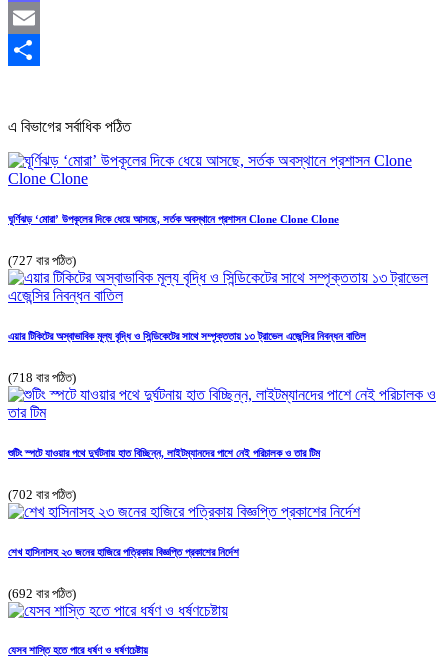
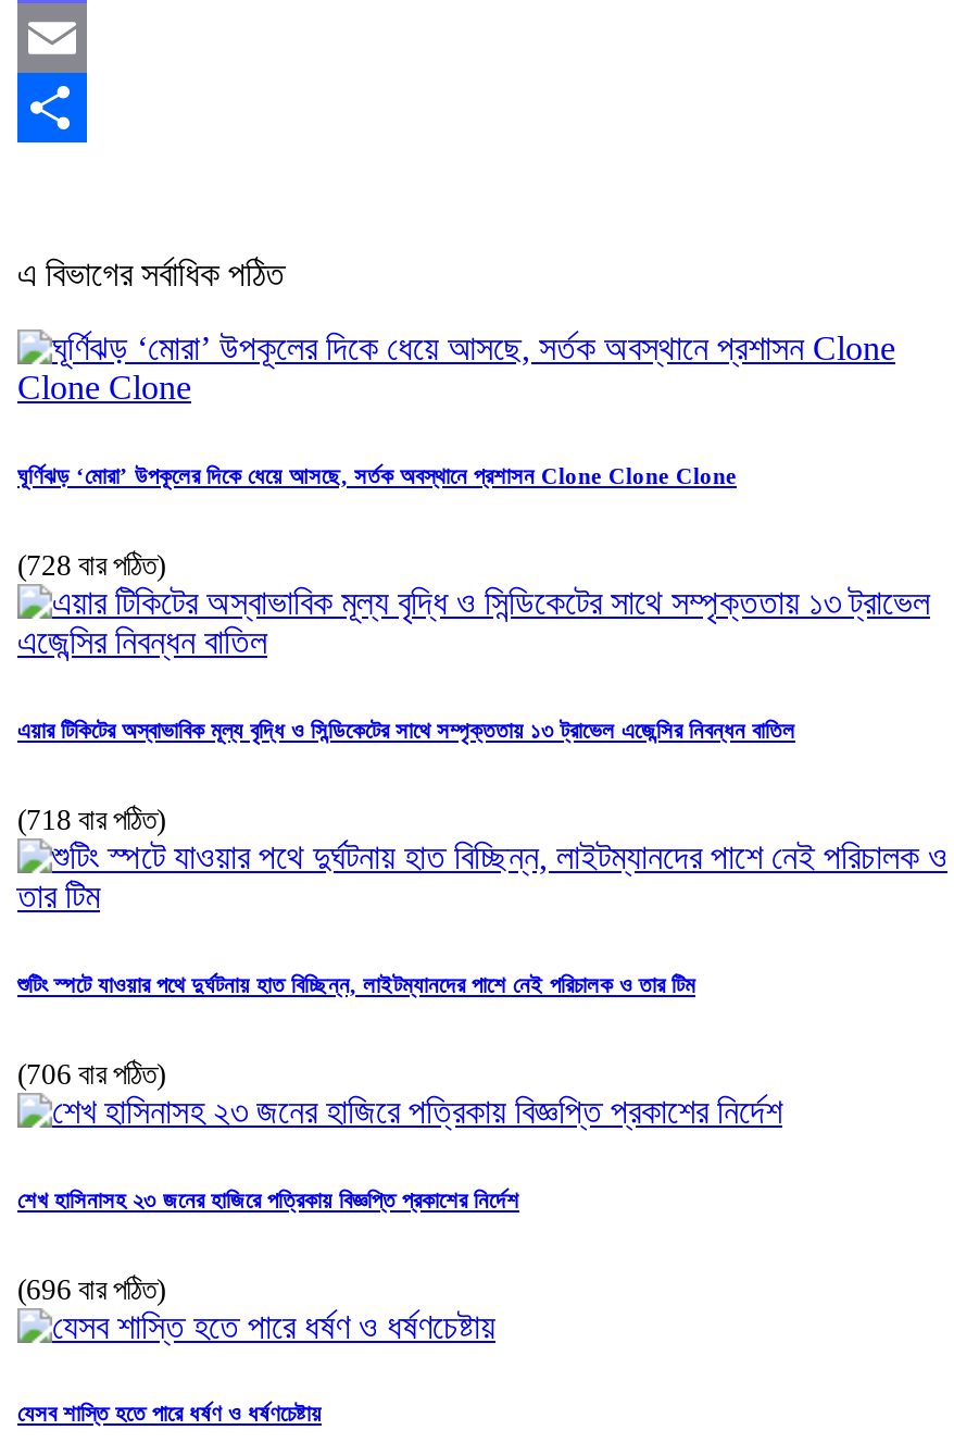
[8,253,76,268] (727 বার পঠিত) -> [17,549,165,581] (728 বার পঠিত)
[8,487,76,502] (702 বার পঠিত) -> [17,1057,165,1090] (706 বার পঠিত)
[8,585,76,600] (692 বার পঠিত) -> [17,1272,165,1305] (696 বার পঠিত)

